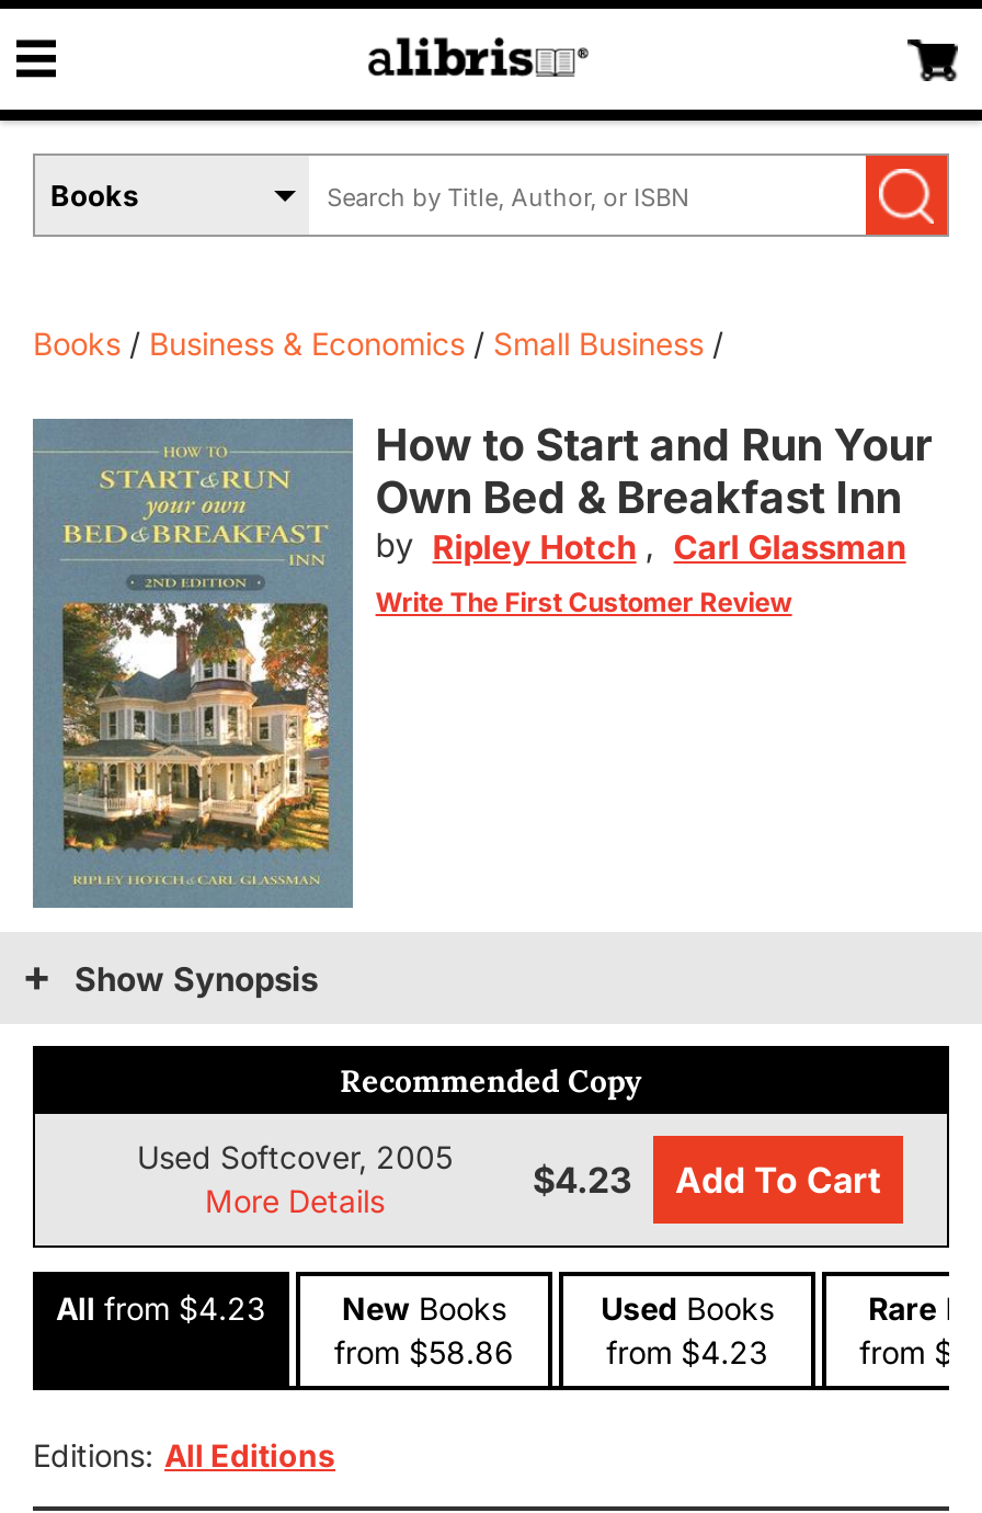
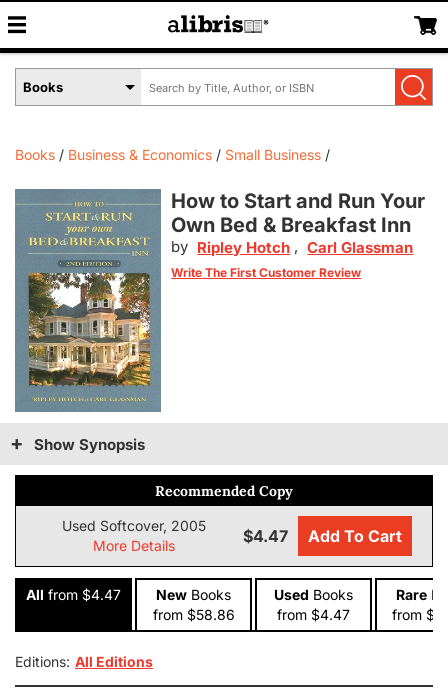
[533,1157,881,1201] $4.23 Add To Cart -> [243,525,402,545] $4.47 Add To Cart
[56,1288,266,1326] All from $4.23 -> [26,585,121,602] All from $4.47
[606,1332,769,1369] from $4.23 -> [277,605,350,622] from $4.47

